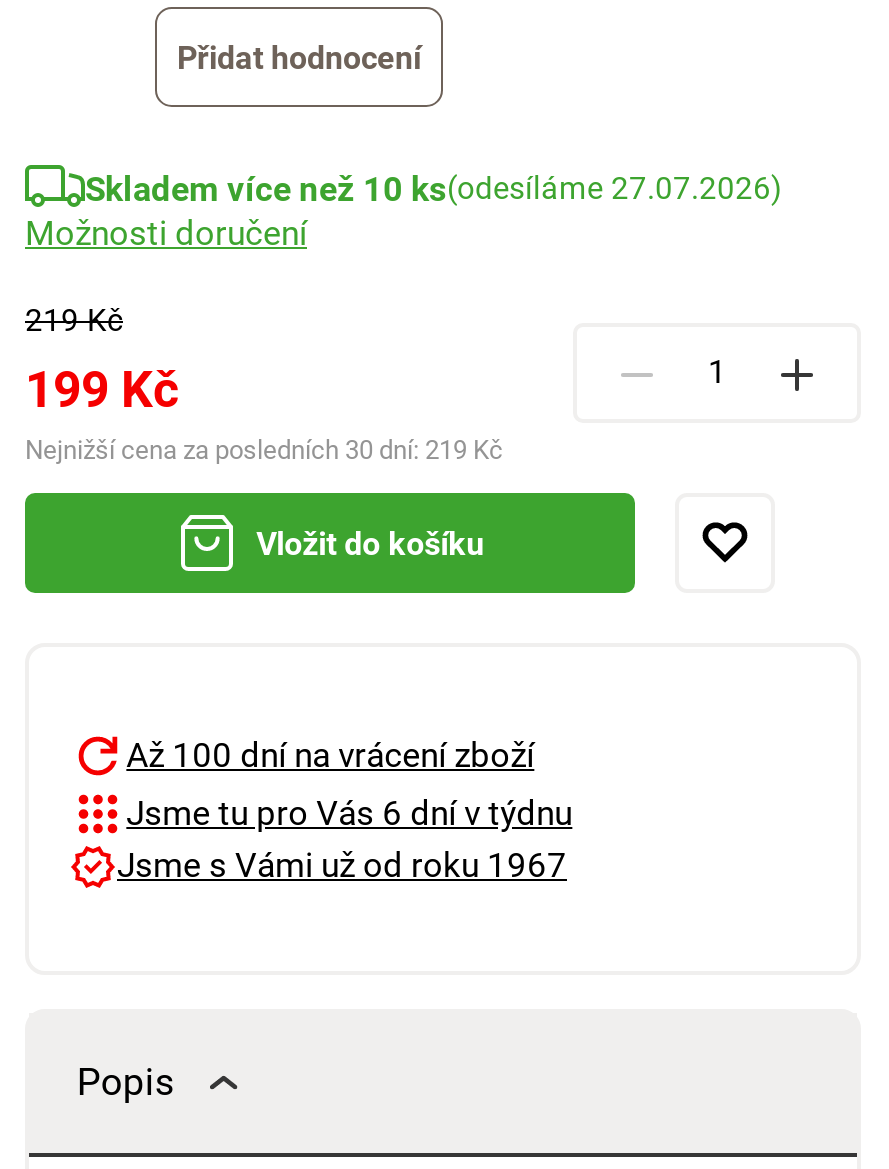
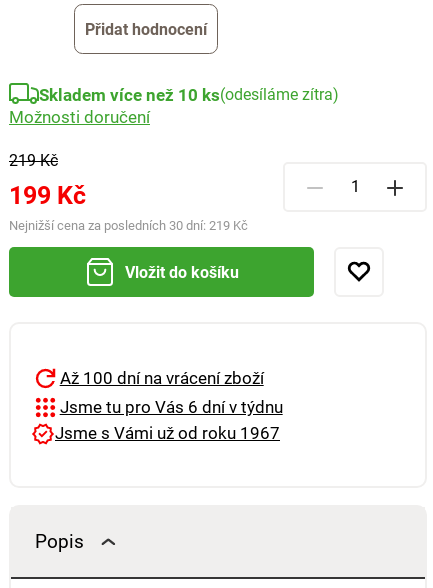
[85,169,783,209] Skladem více než 10 ks(odesíláme 27.07.2026) -> [39,85,339,105] Skladem více než 10 ks(odesíláme zítra)

